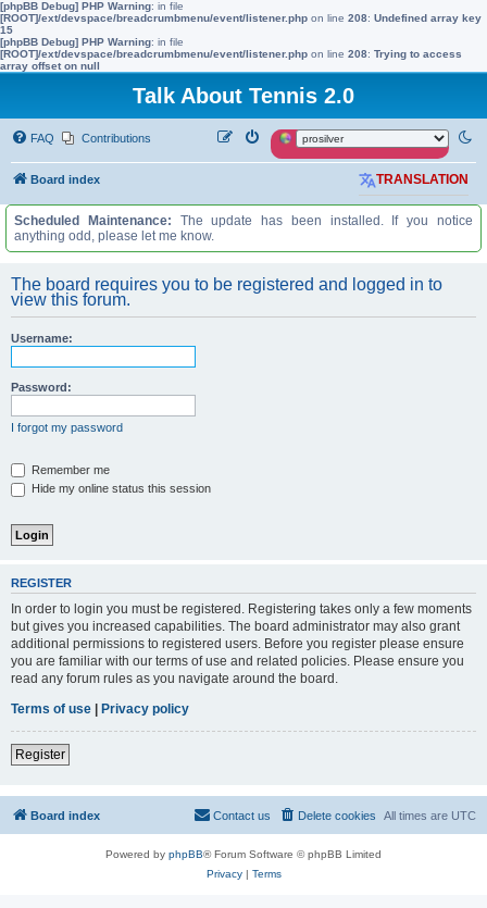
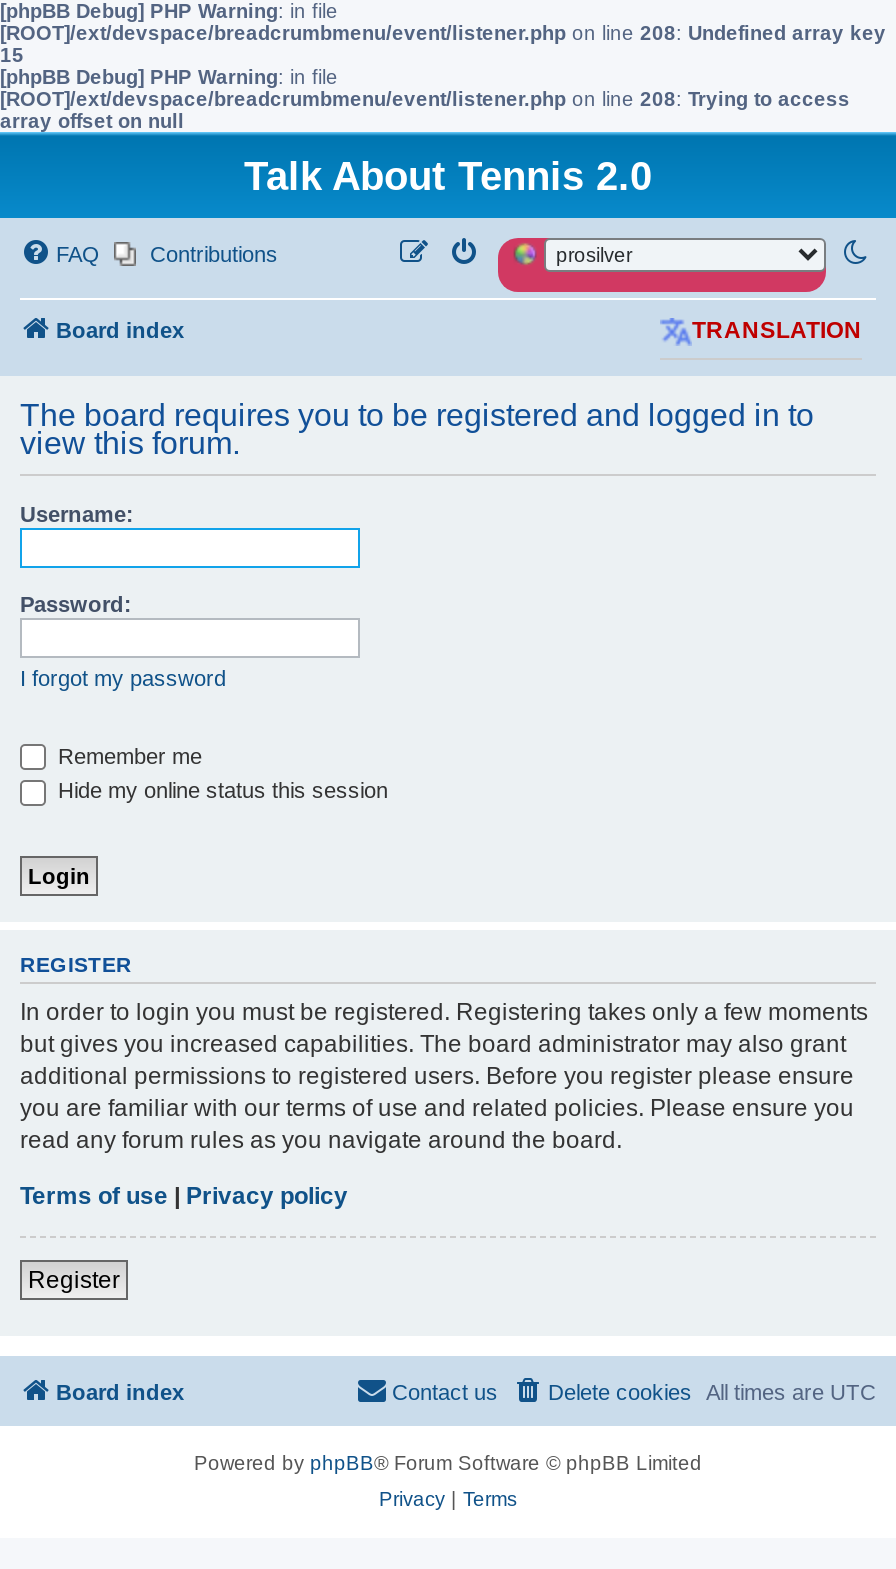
[14,213,473,243] Scheduled Maintenance: The update has been installed. If you notice | anything odd, please let me know. -> none

